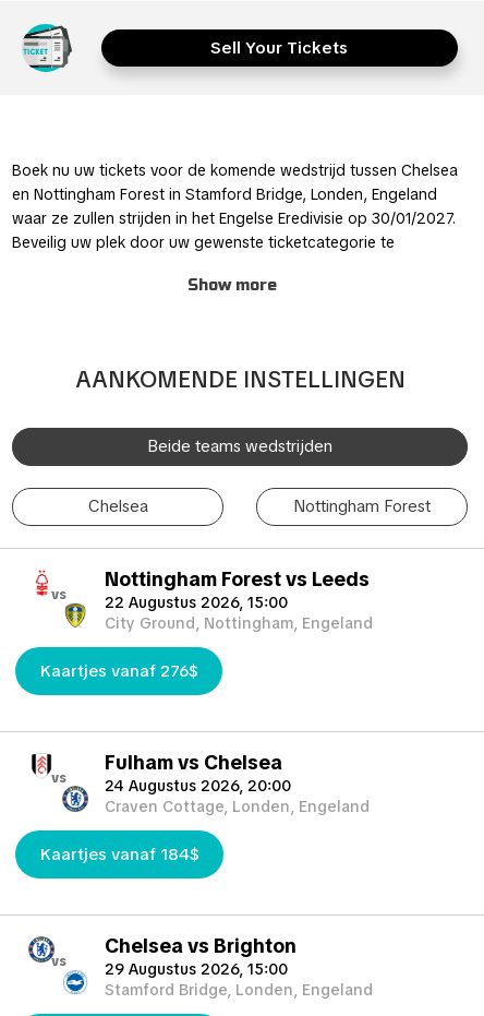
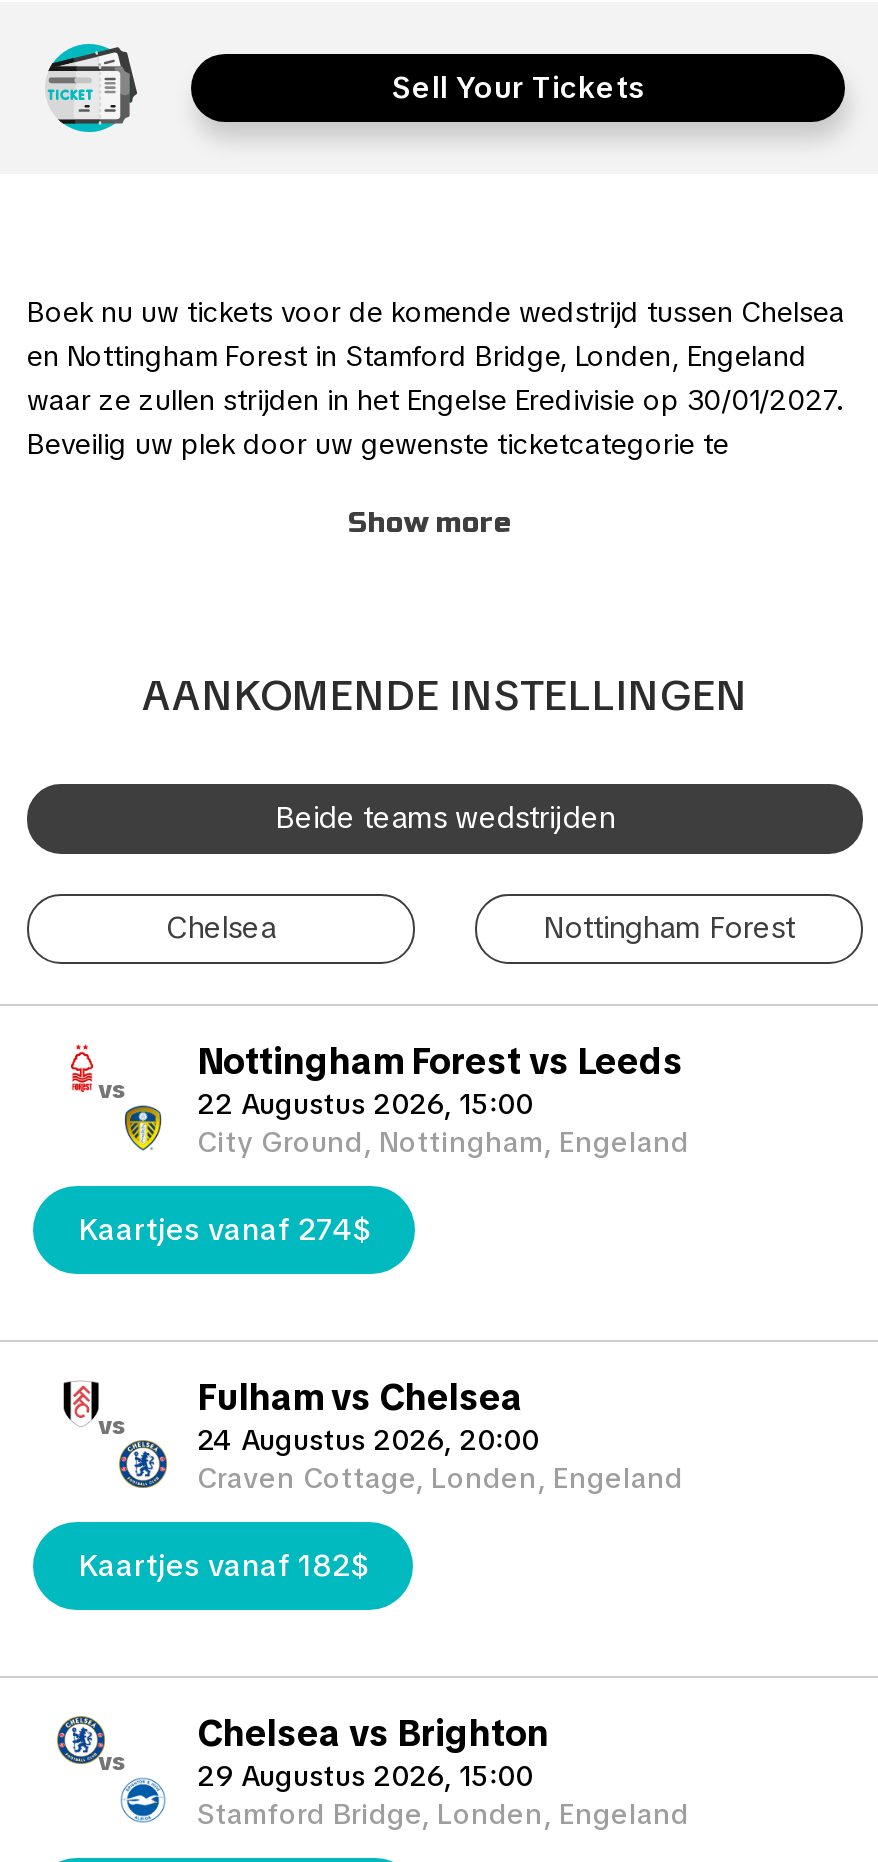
[40,660,198,682] Kaartjes vanaf 276$ -> [78,1210,370,1250] Kaartjes vanaf 274$
[40,844,199,865] Kaartjes vanaf 184$ -> [78,1546,368,1586] Kaartjes vanaf 182$

